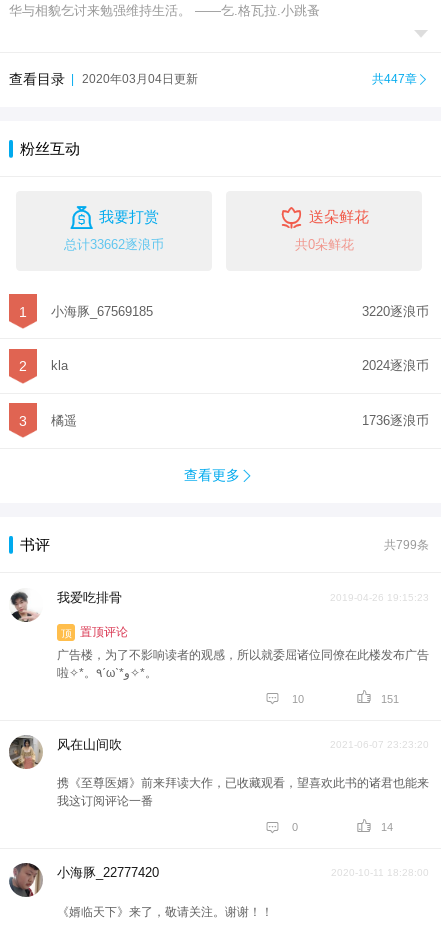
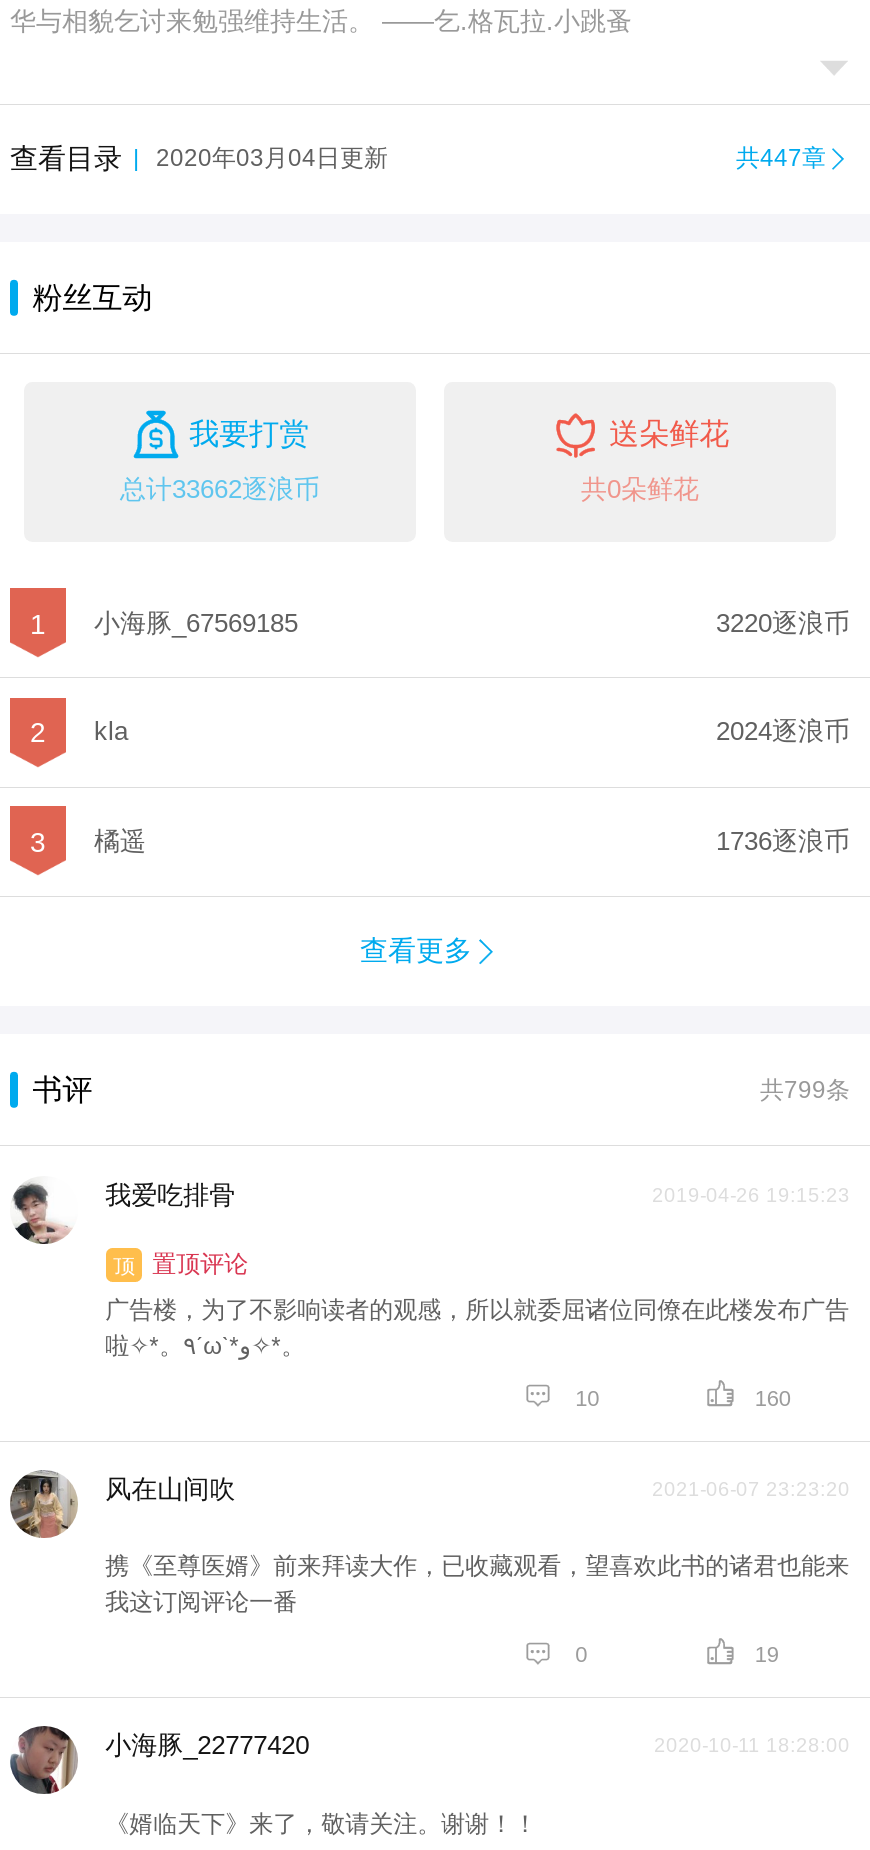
[381,693,399,705] 151 -> [755,1386,791,1410] 160
[381,821,393,833] 14 -> [755,1643,779,1667] 19

